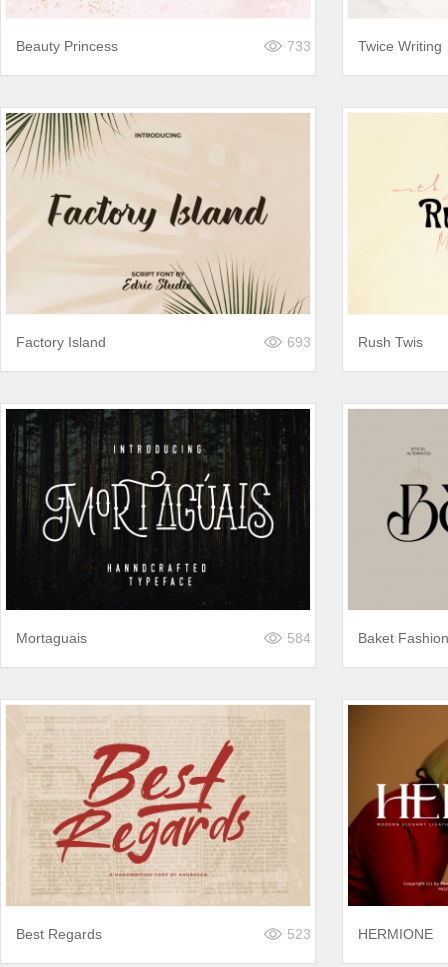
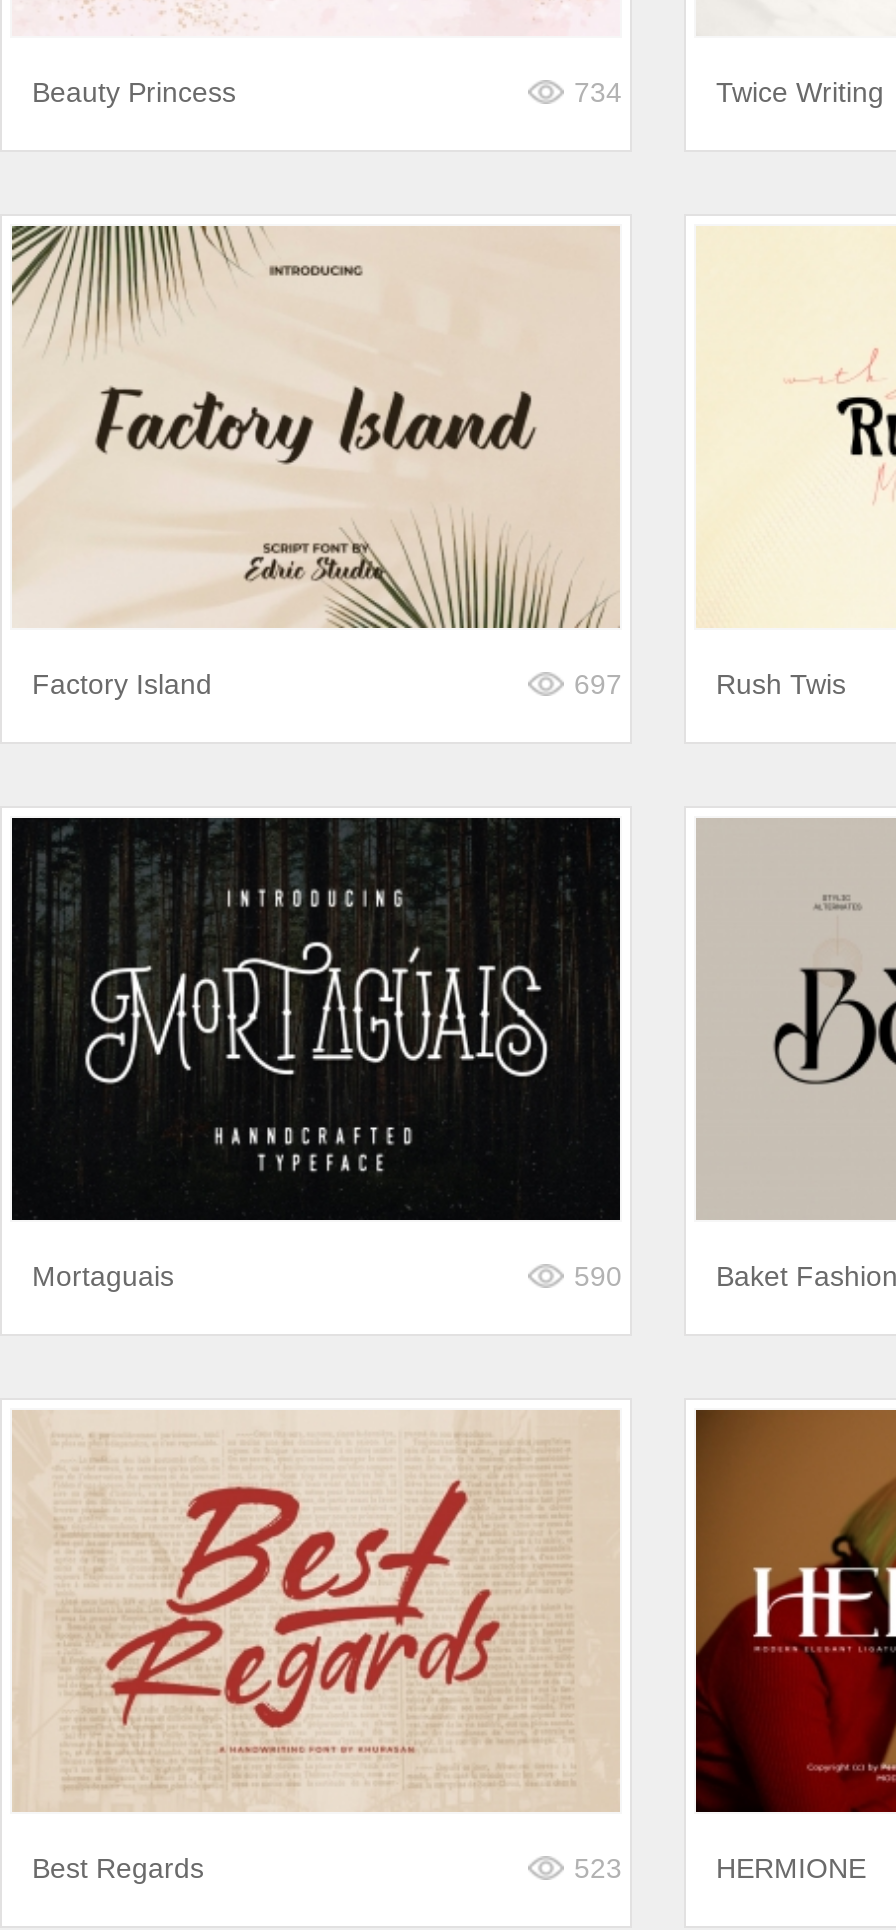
[287,38,311,54] 733 -> [574,76,622,108] 734
[287,334,311,350] 693 -> [574,668,622,700] 697
[287,630,311,646] 584 -> [574,1260,622,1292] 590

